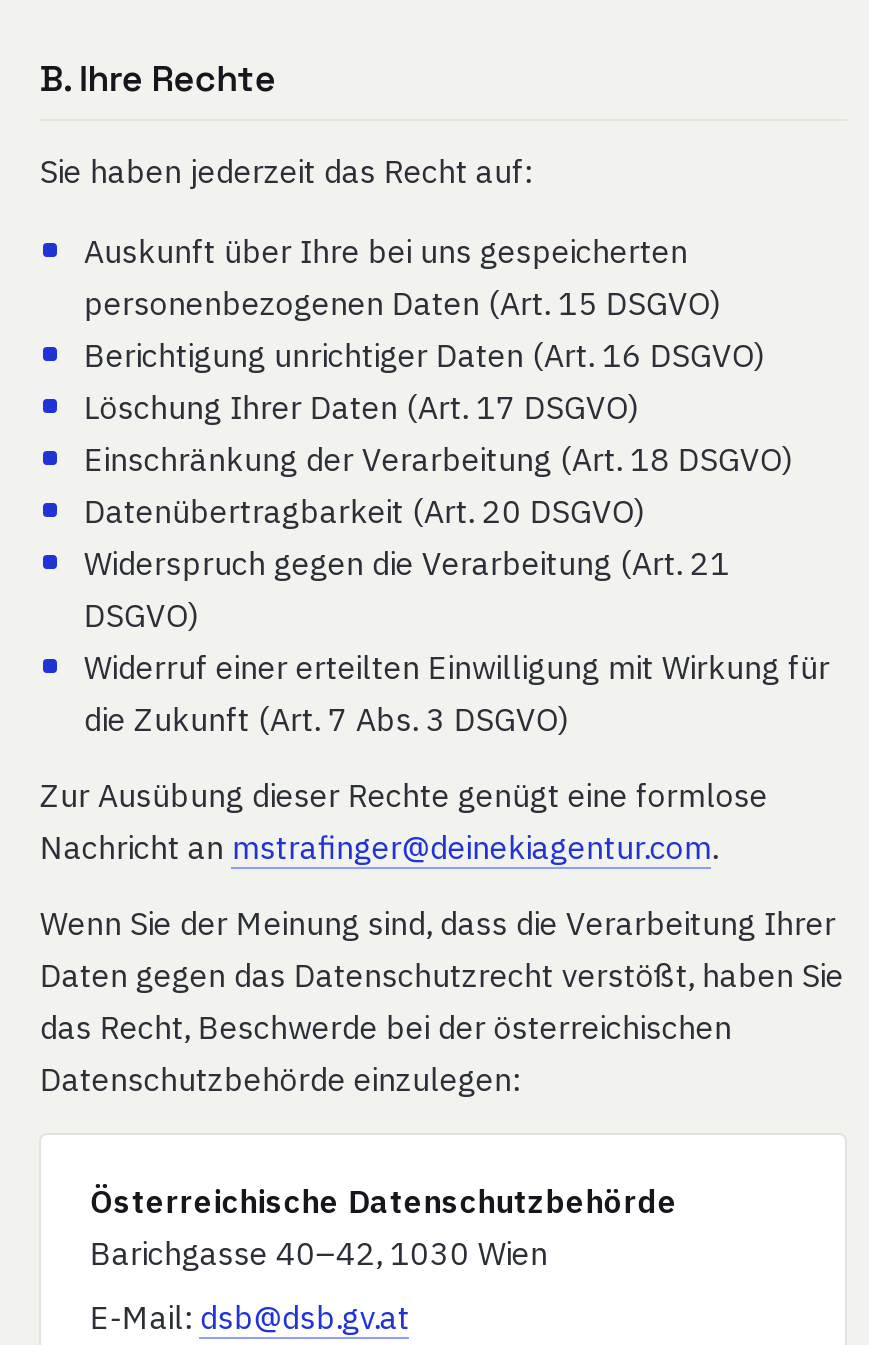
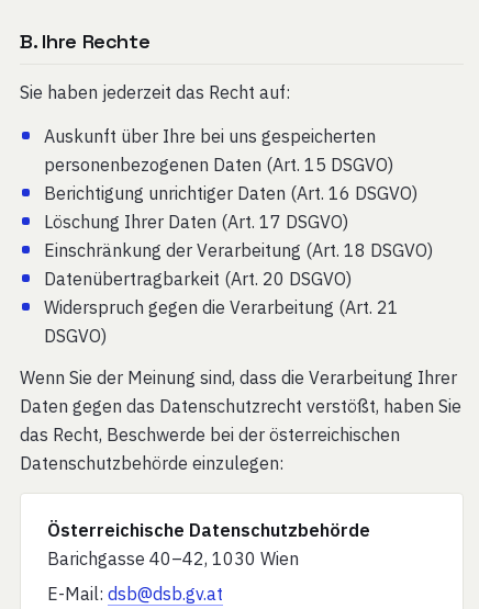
[40,647,830,867] Widerruf einer erteilten Einwilligung mit Wirkung für | die Zukunft (Art. 7 Abs. 3 DSGVO) | Zur Ausübung dieser Rechte genügt eine formlose | Nachricht an mstrafinger@deinekiagentur.com. -> none

